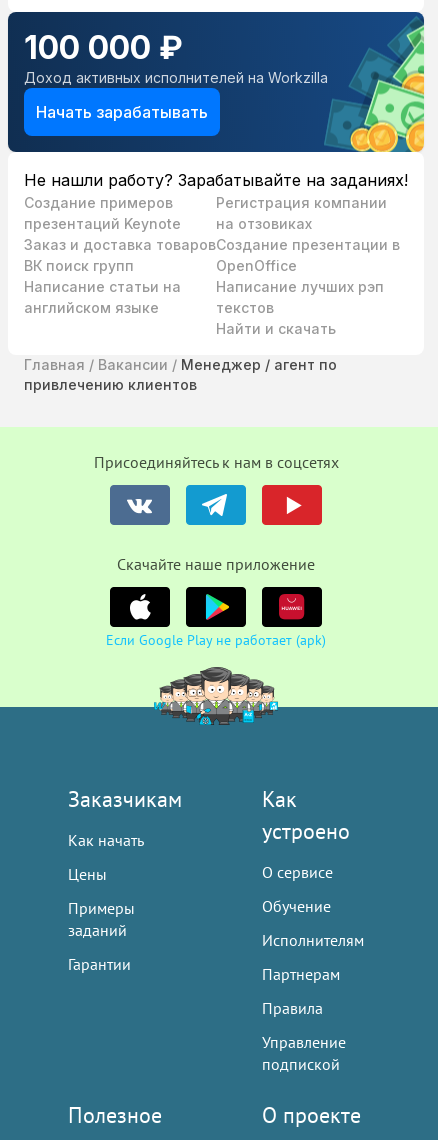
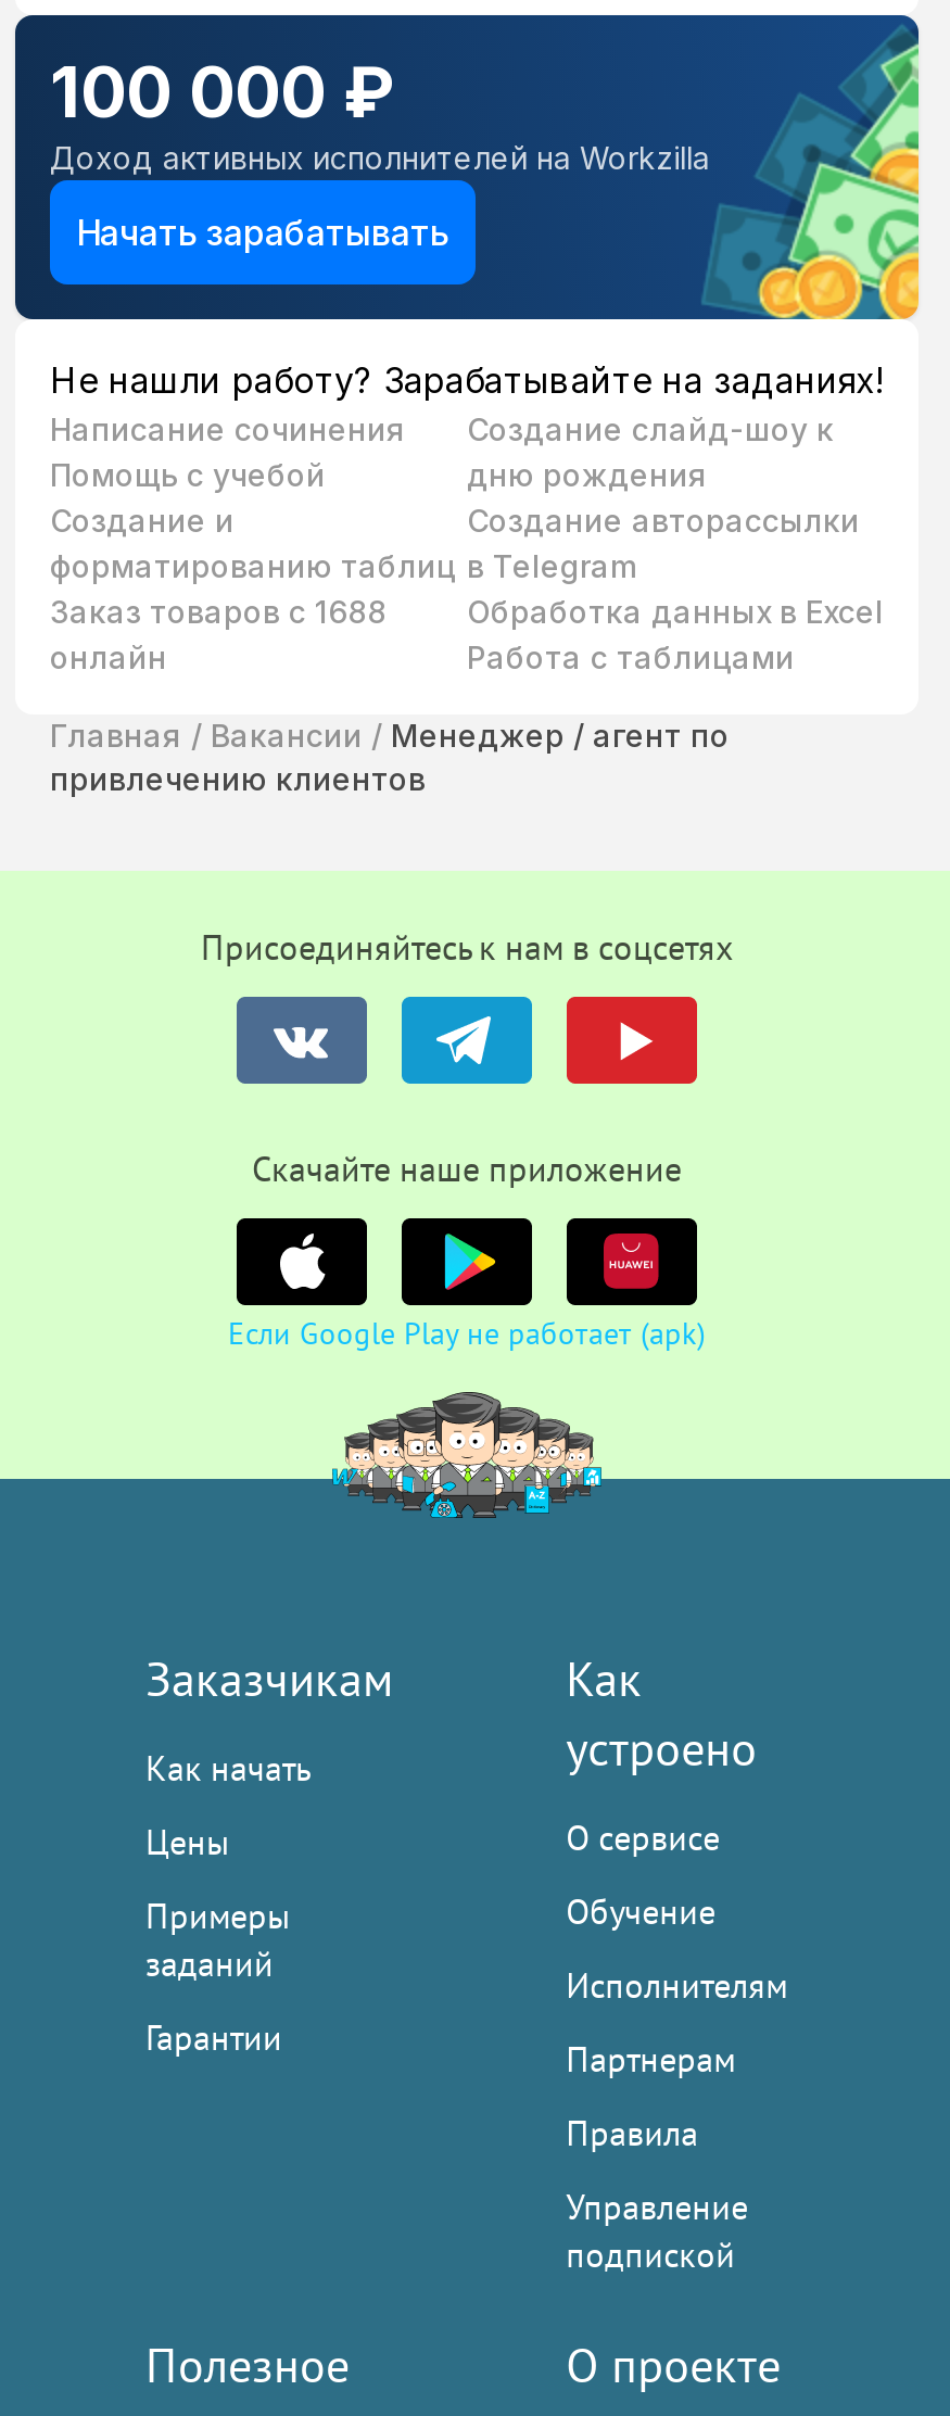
[24,194,216,316] Создание примеров | презентаций Keynote | Заказ и доставка товаров | ВК поиск групп | Написание статьи на | английском языке -> [50,410,456,675] Написание сочинения | Помощь с учебой | Создание и | форматированию таблиц | Заказ товаров с 1688 | онлайн
[216,194,400,337] Регистрация компании | на отзовиках | Создание презентации в | OpenOffice | Написание лучших рэп | текстов | Найти и скачать -> [467,410,884,675] Создание слайд-шоу к | дню рождения | Создание авторассылки | в Telegram | Обработка данных в Excel | Работа с таблицами

